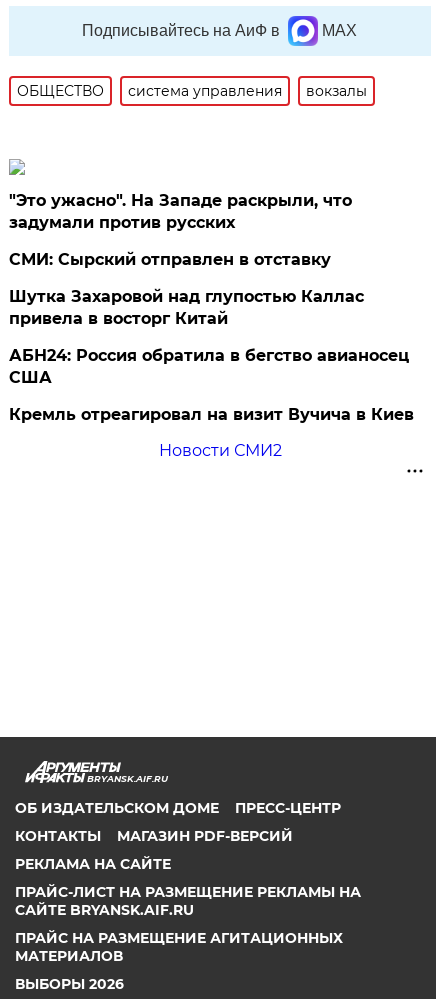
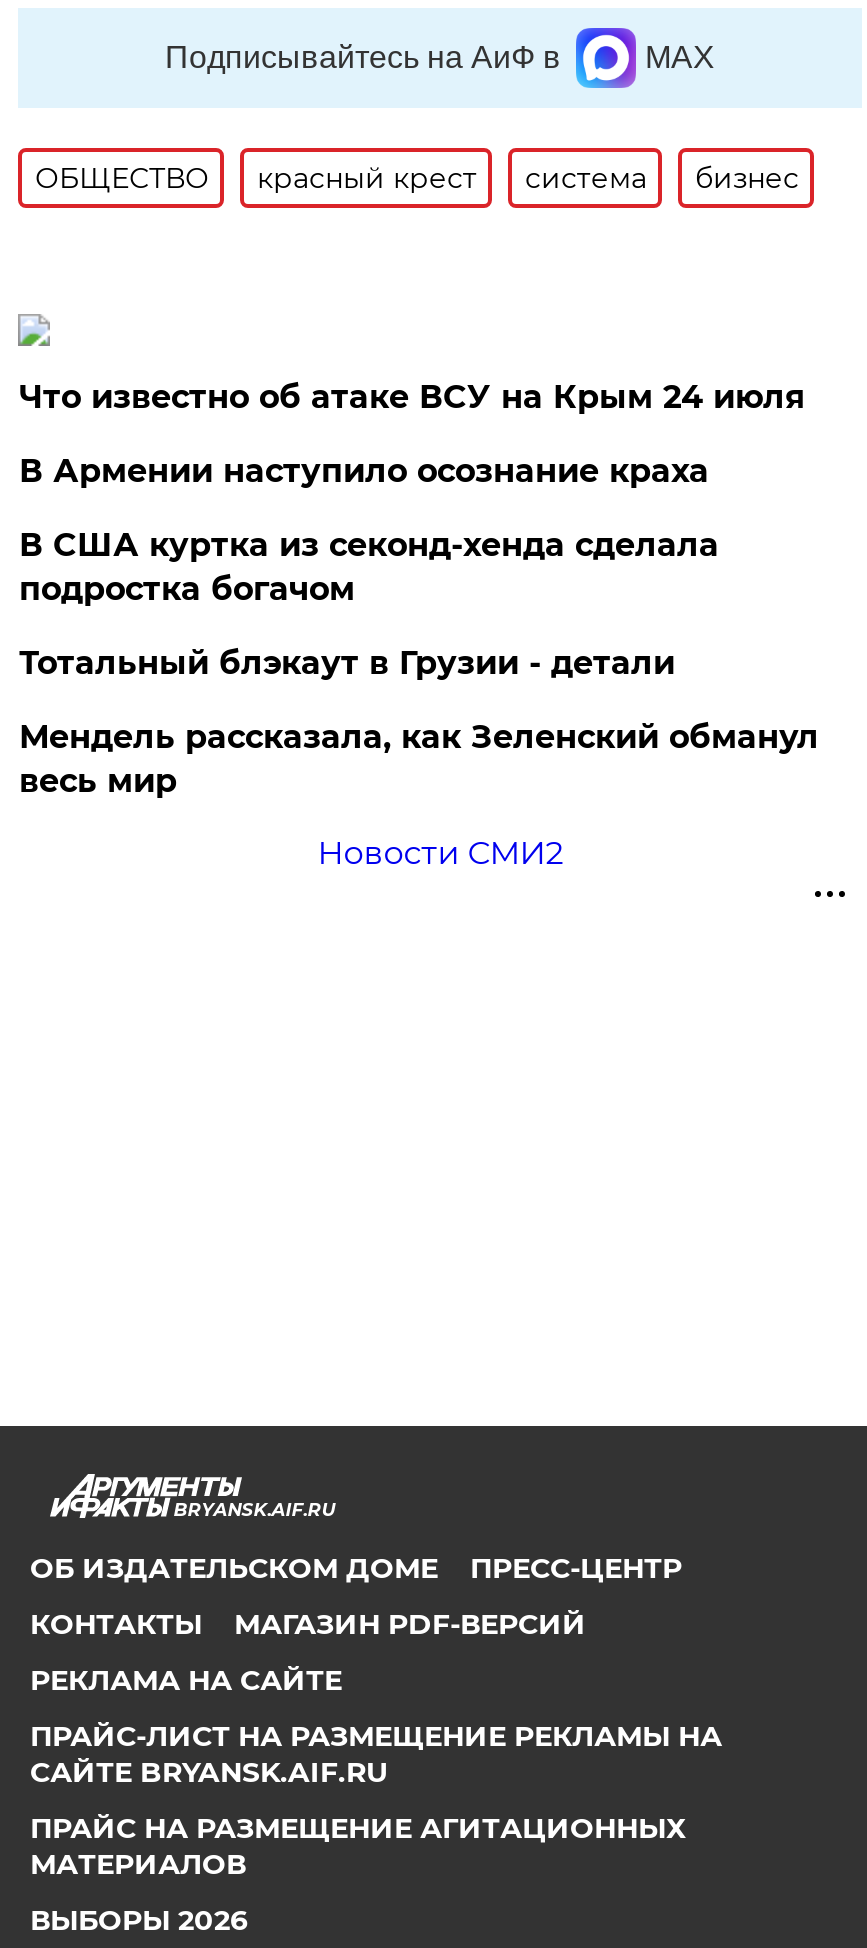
[128,82,367,100] система управления | вокзалы -> [257,160,799,196] красный крест | система | бизнес
[9,191,352,232] "Это ужасно". На Западе раскрыли, что | задумали против русских -> [19,378,805,416] Что известно об атаке ВСУ на Крым 24 июля
[9,250,331,269] СМИ: Сырский отправлен в отставку -> [19,452,709,490] В Армении наступило осознание краха
[9,287,364,328] Шутка Захаровой над глупостью Каллас | привела в восторг Китай -> [19,526,719,608] В США куртка из секонд-хенда сделала | подростка богачом
[9,346,409,387] АБН24: Россия обратила в бегство авианосец | США -> [19,644,675,682] Тотальный блэкаут в Грузии - детали
[9,405,414,424] Кремль отреагировал на визит Вучича в Киев -> [19,718,819,800] Мендель рассказала, как Зеленский обманул | весь мир

